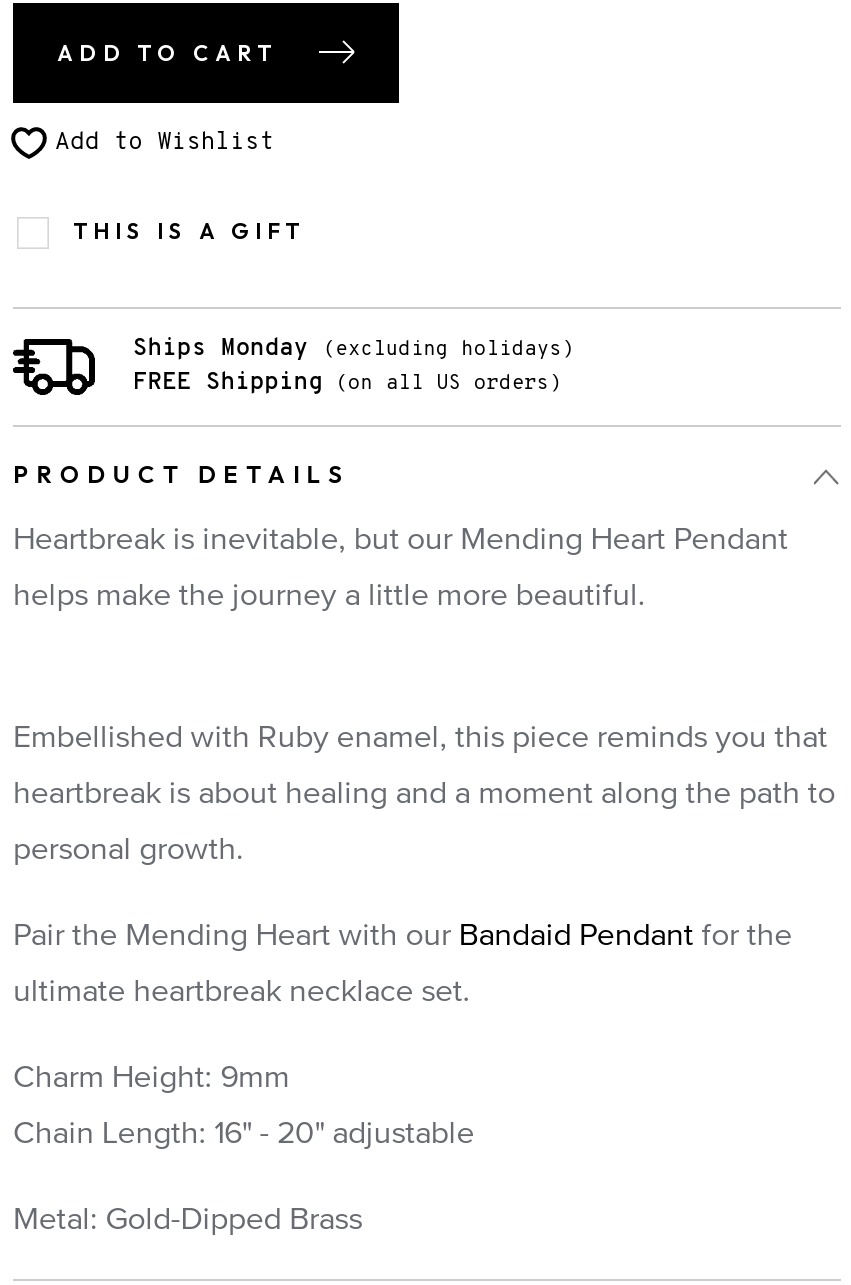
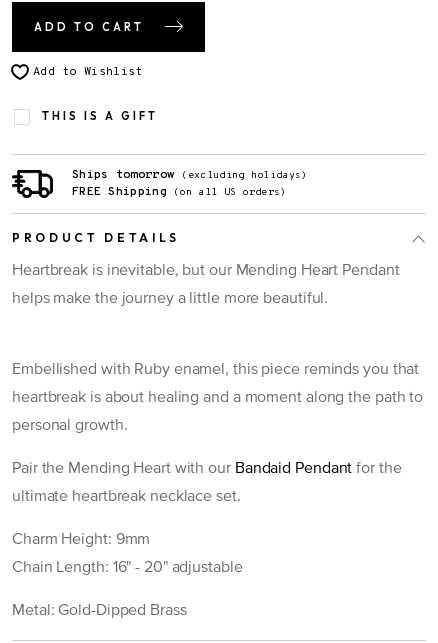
[133,333,575,365] Ships Monday (excluding holidays) -> [72,167,307,183] Ships tomorrow (excluding holidays)

